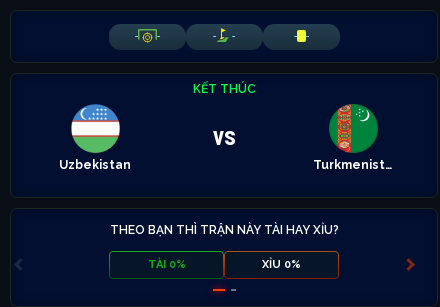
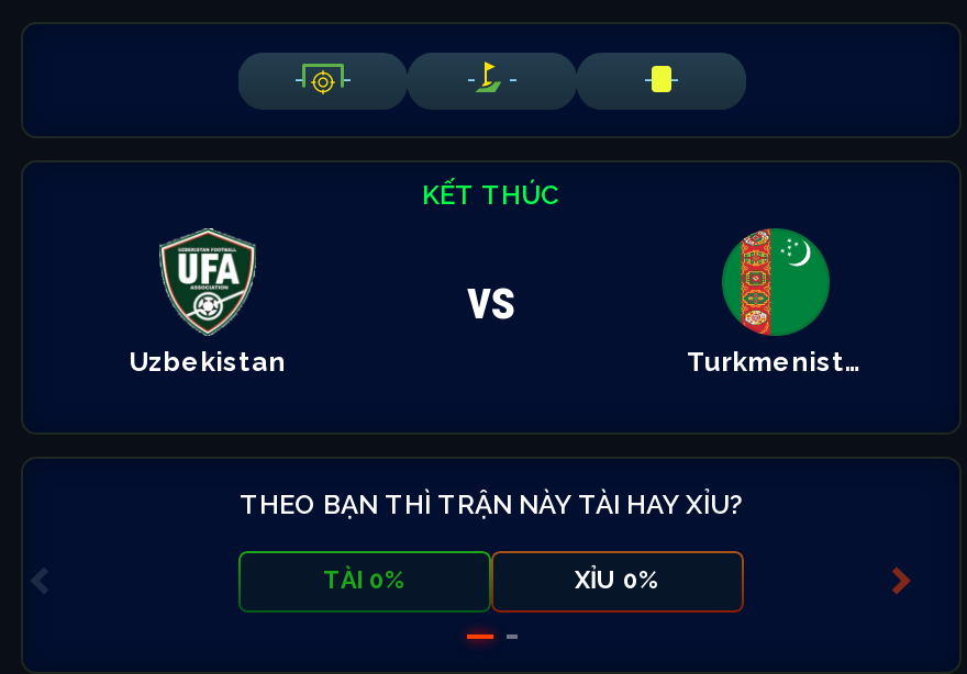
[70,104,121,153] [image] -> [155,228,263,336] [image]

